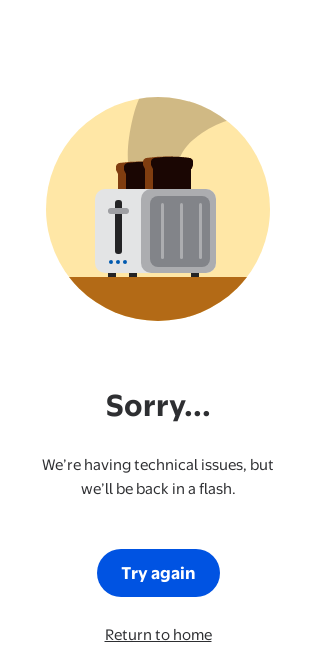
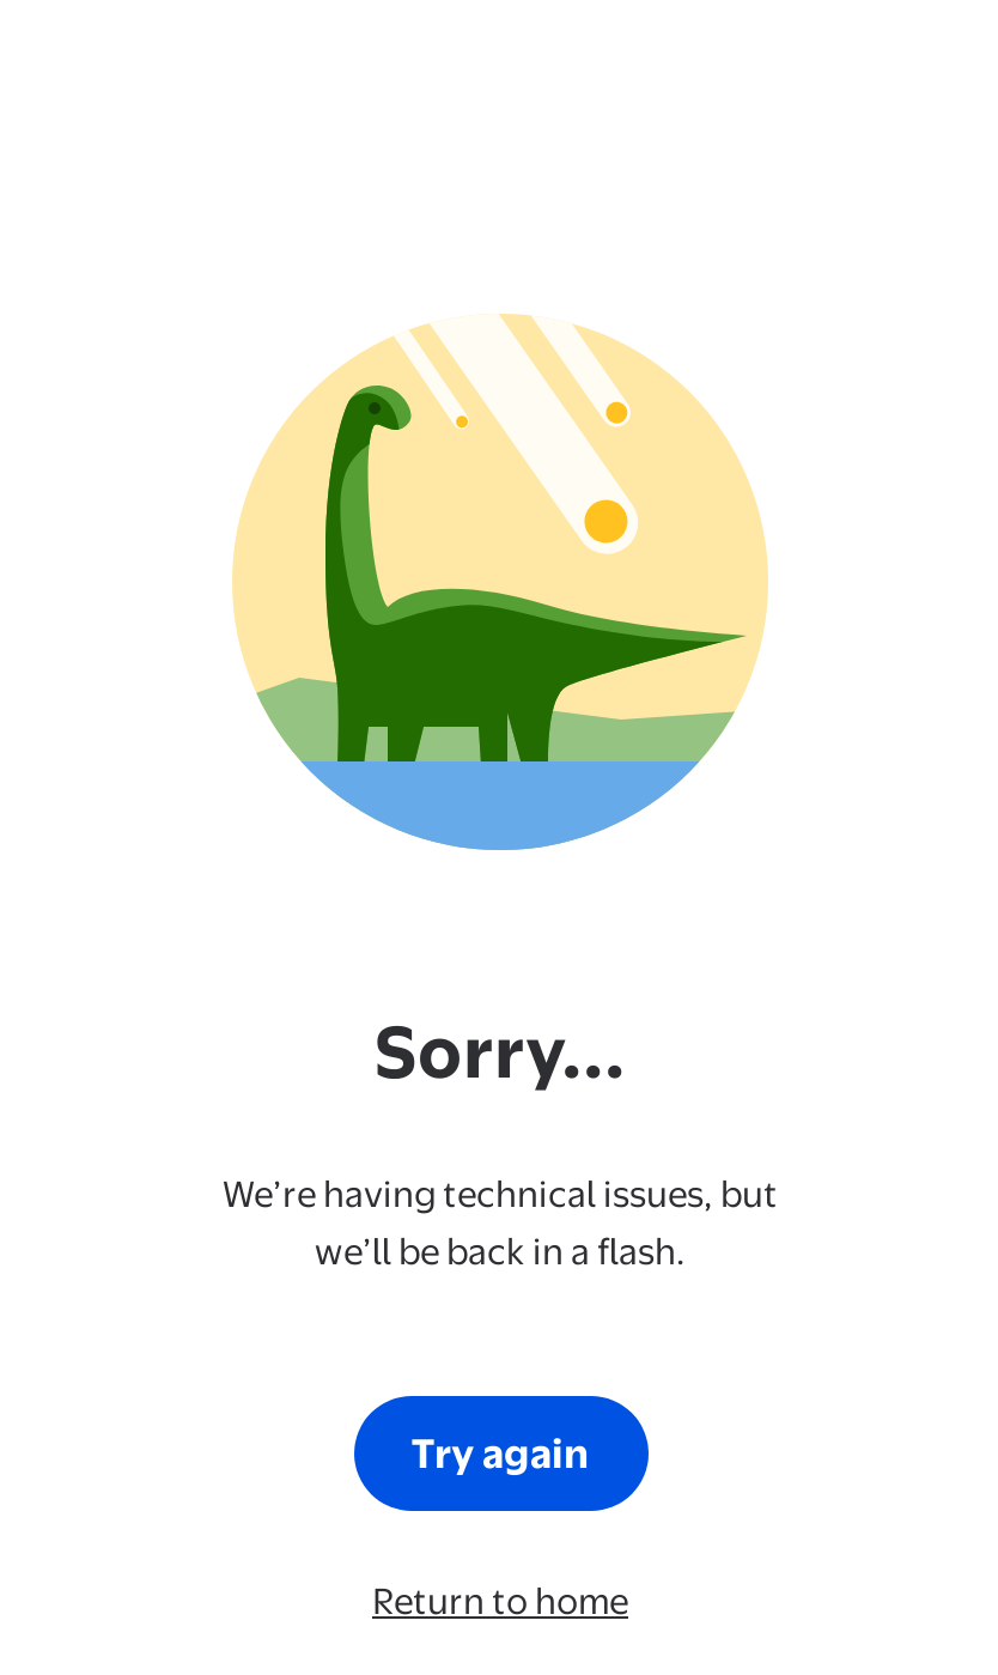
[57,97,257,322] [image] -> [256,316,744,852] [image]

